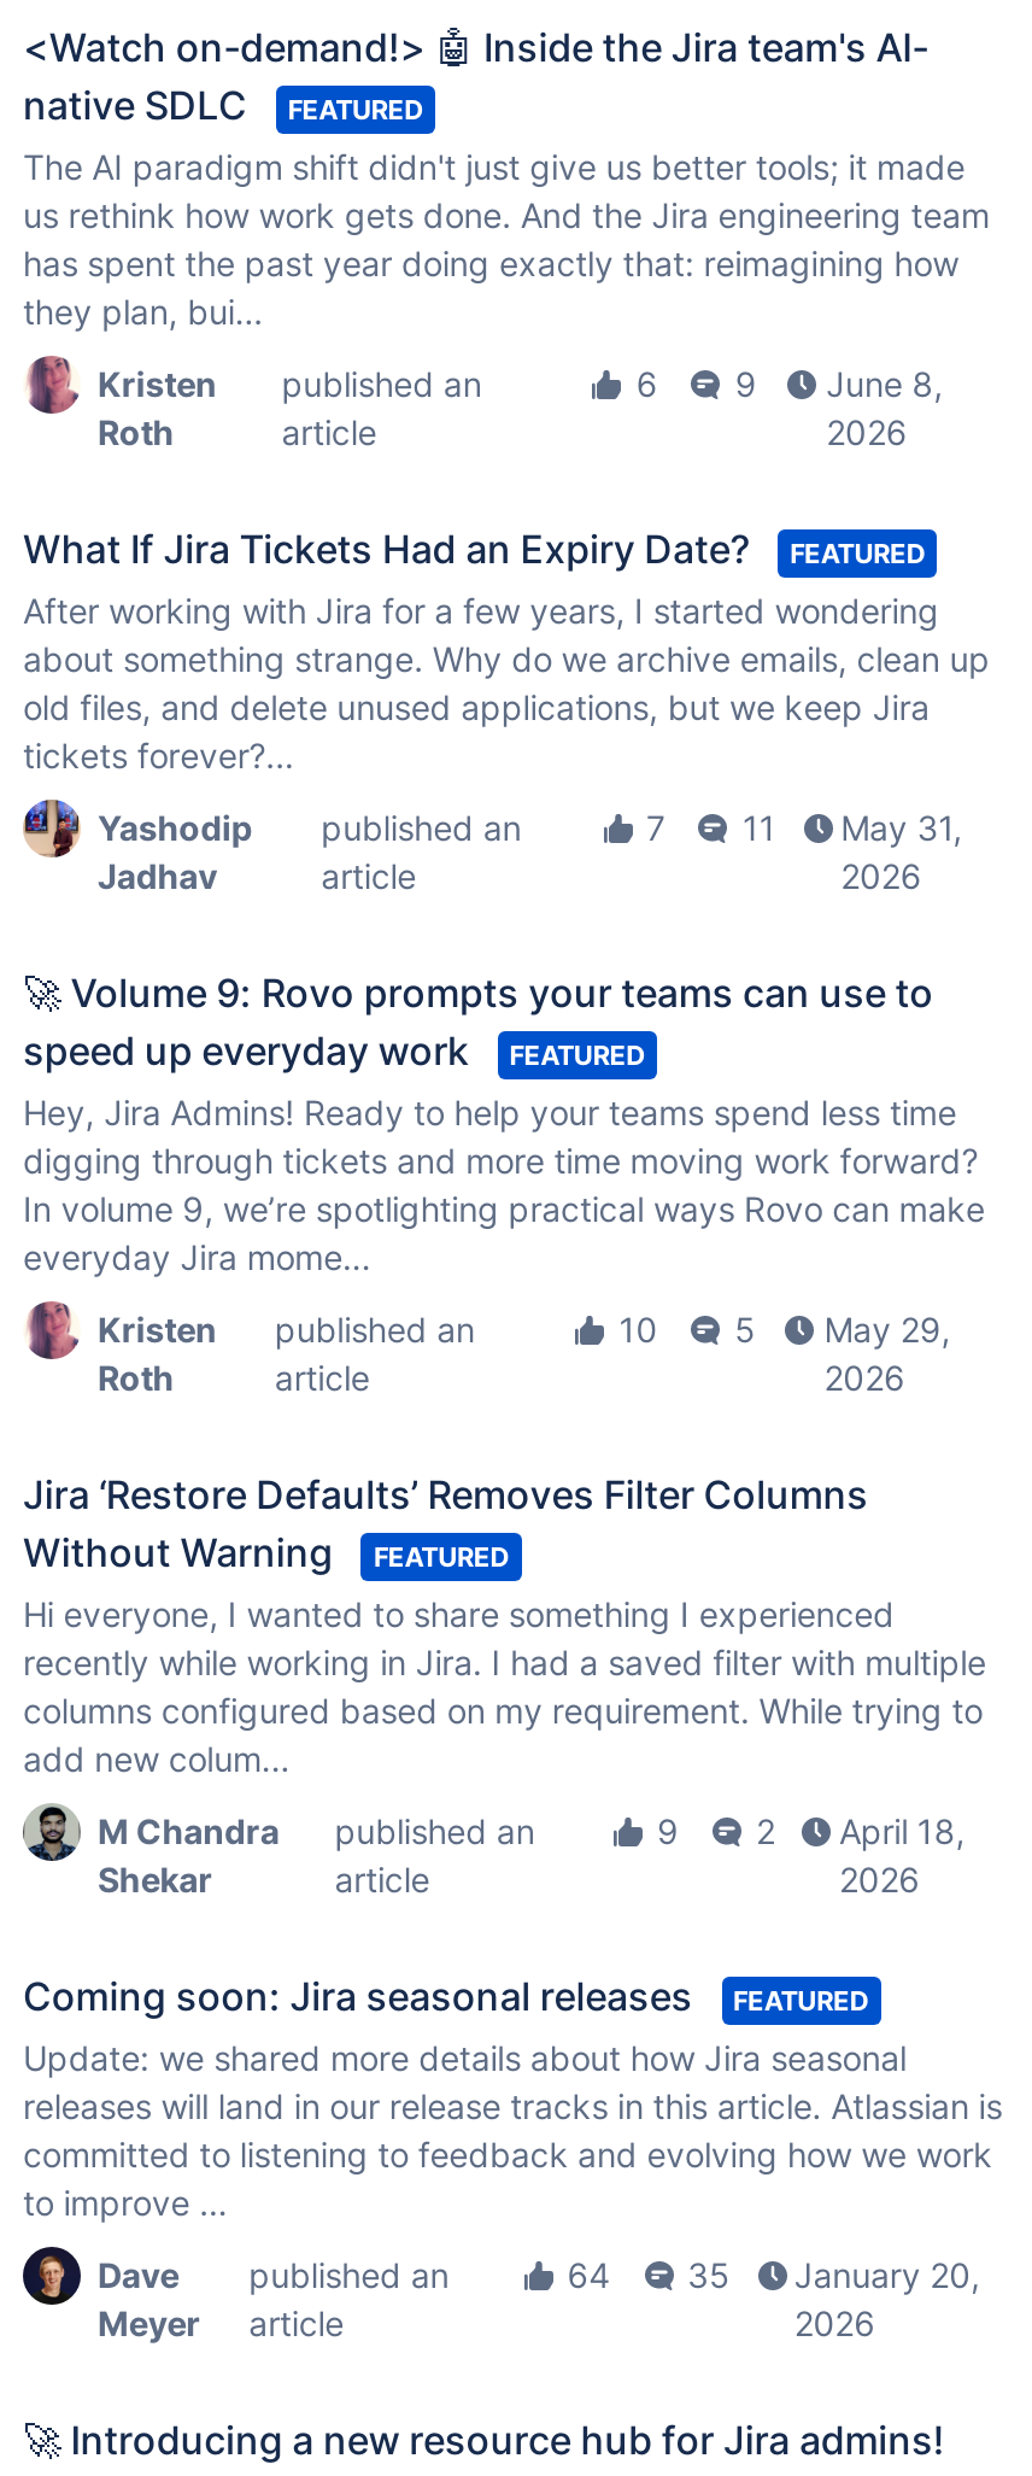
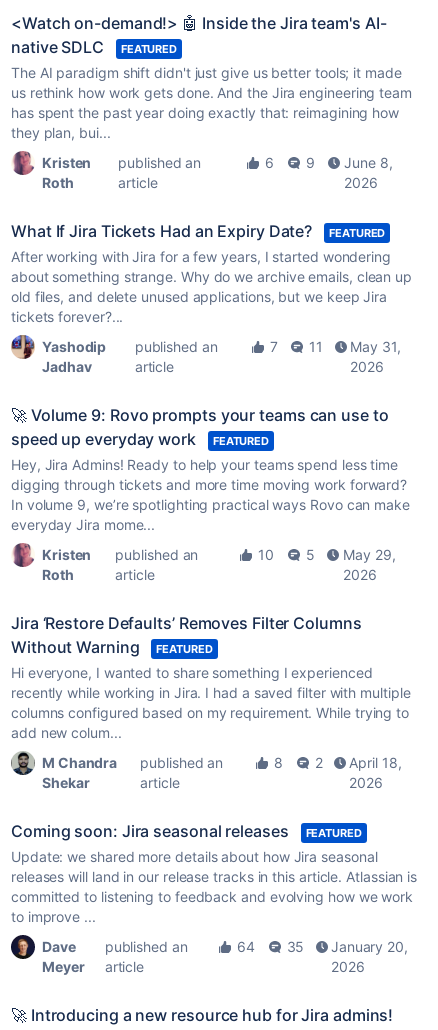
[657,1810,965,1851] 9 2 April 18, -> [274,754,402,771] 8 2 April 18,

